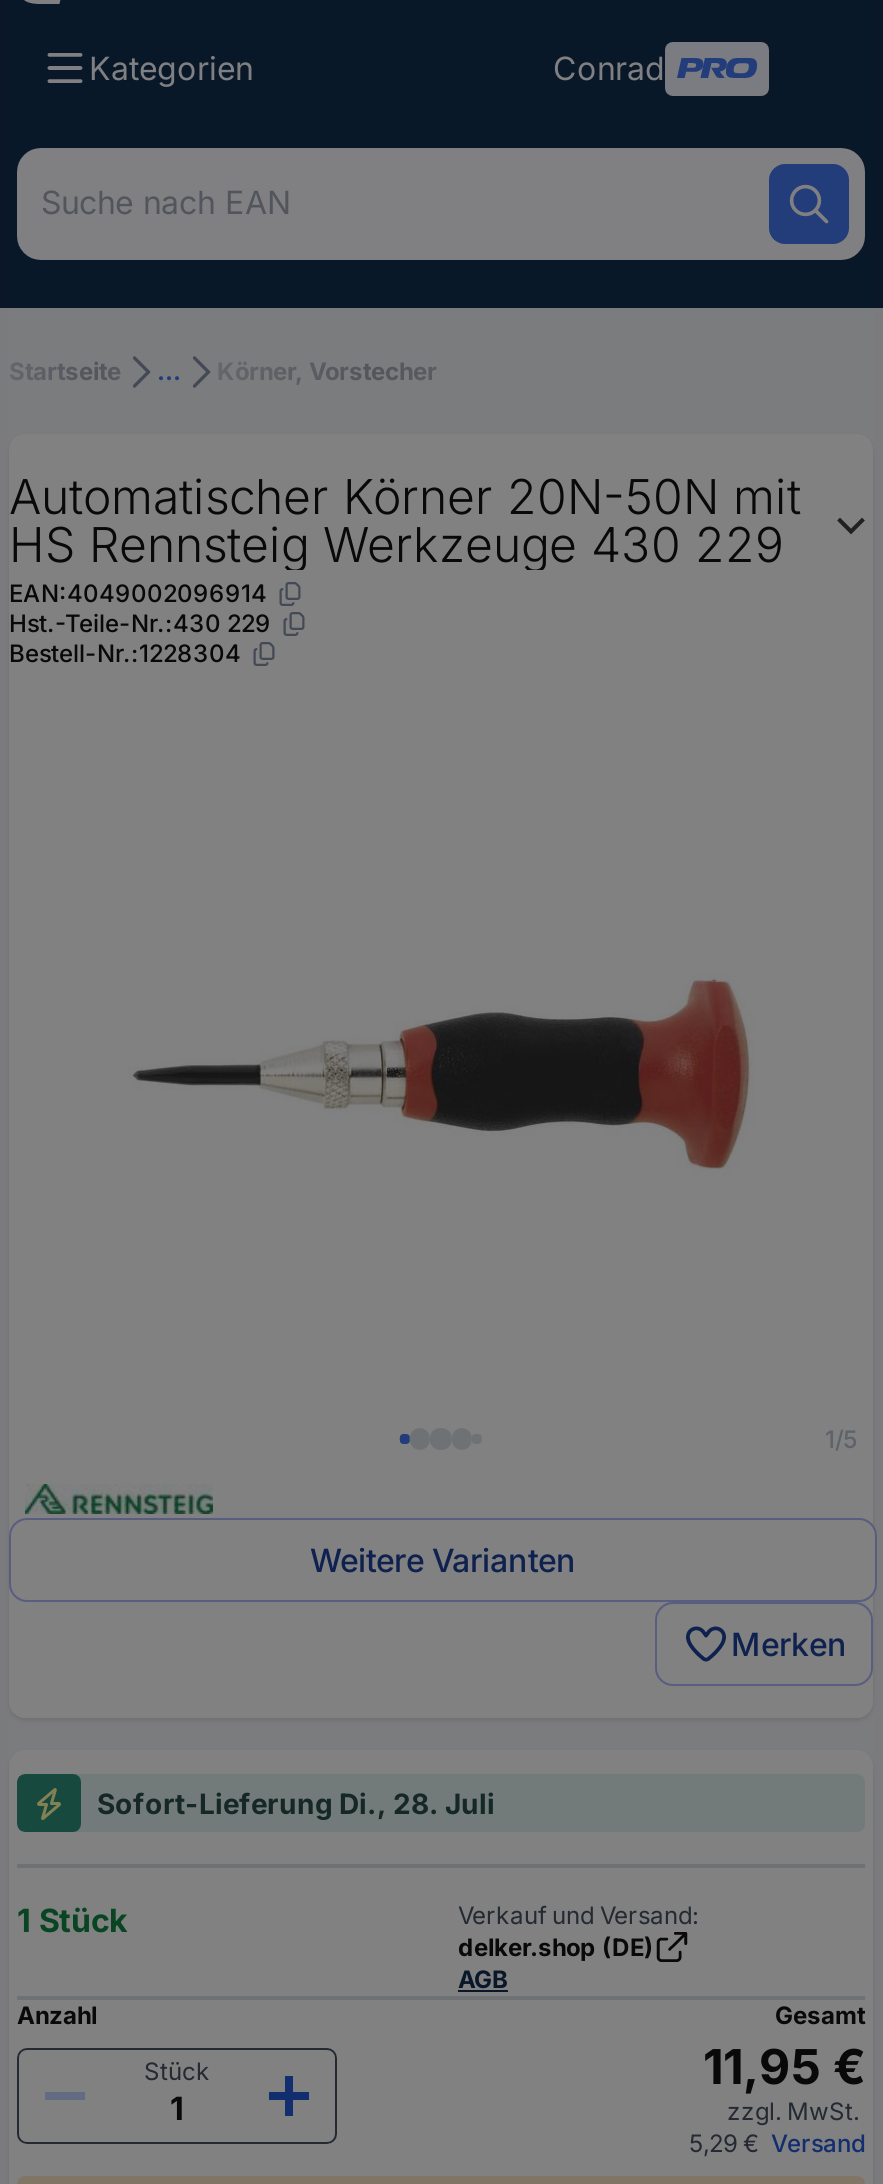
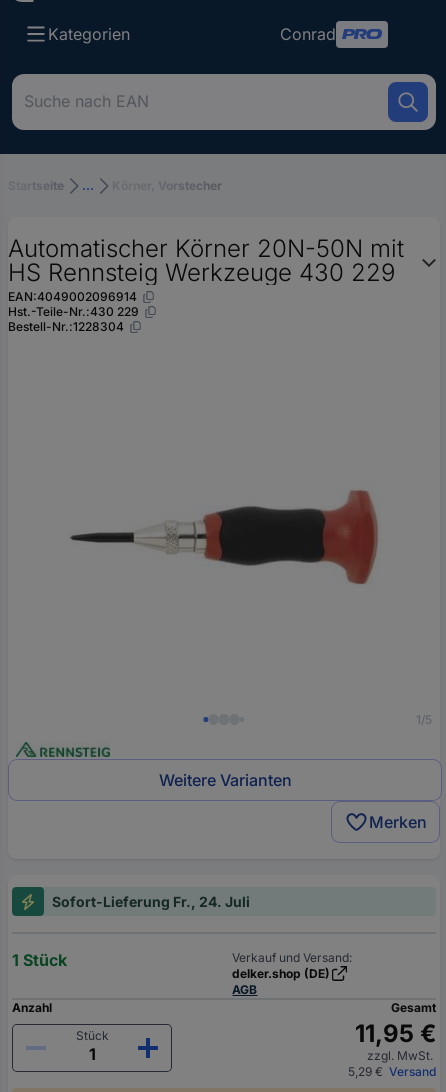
[97,1786,495,1820] Sofort-Lieferung Di., 28. Juli -> [52,893,250,910] Sofort-Lieferung Fr., 24. Juli

